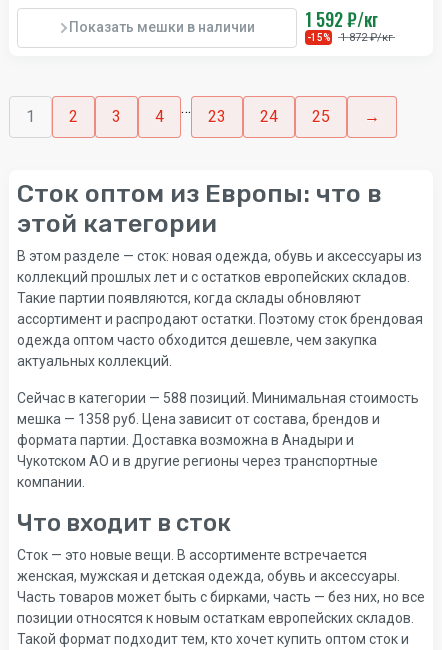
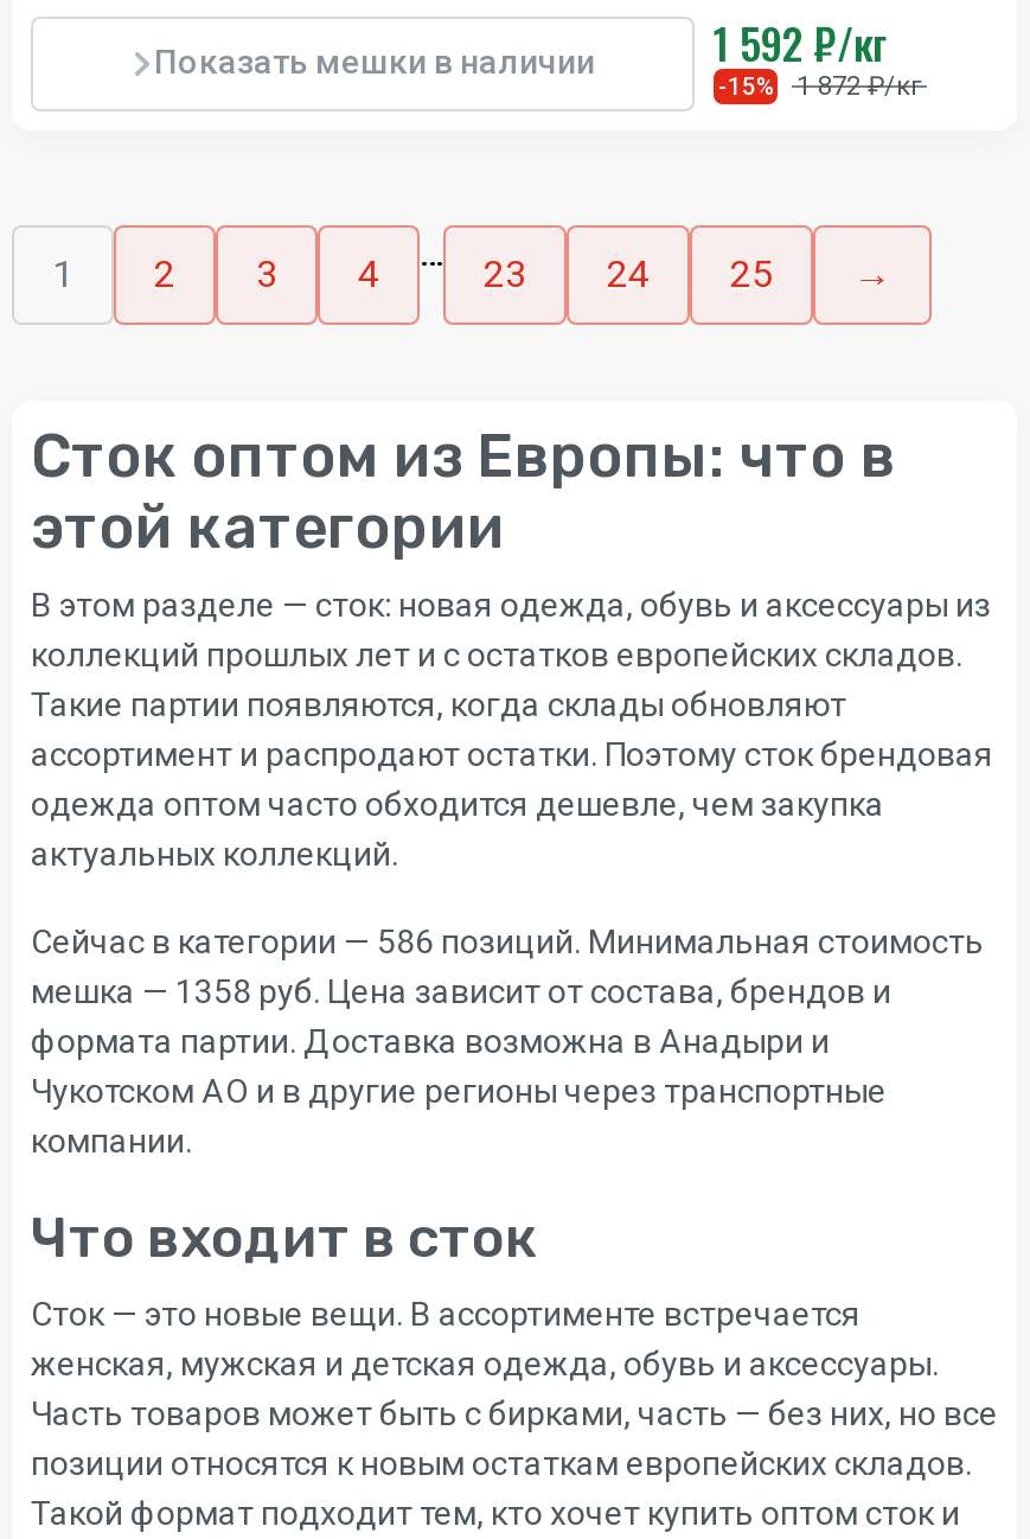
[17,390,419,406] Сейчас в категории — 588 позиций. Минимальная стоимость -> [31,922,984,960] Сейчас в категории — 586 позиций. Минимальная стоимость

